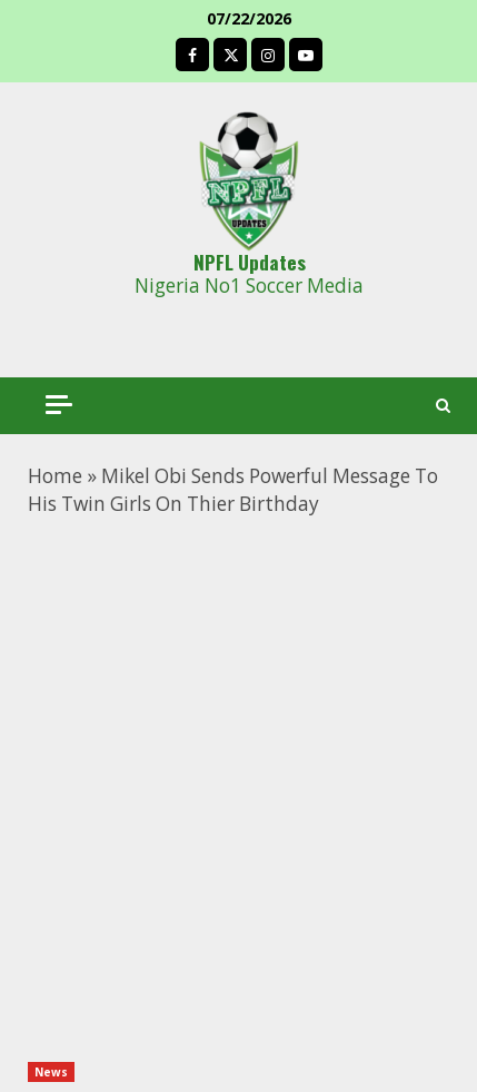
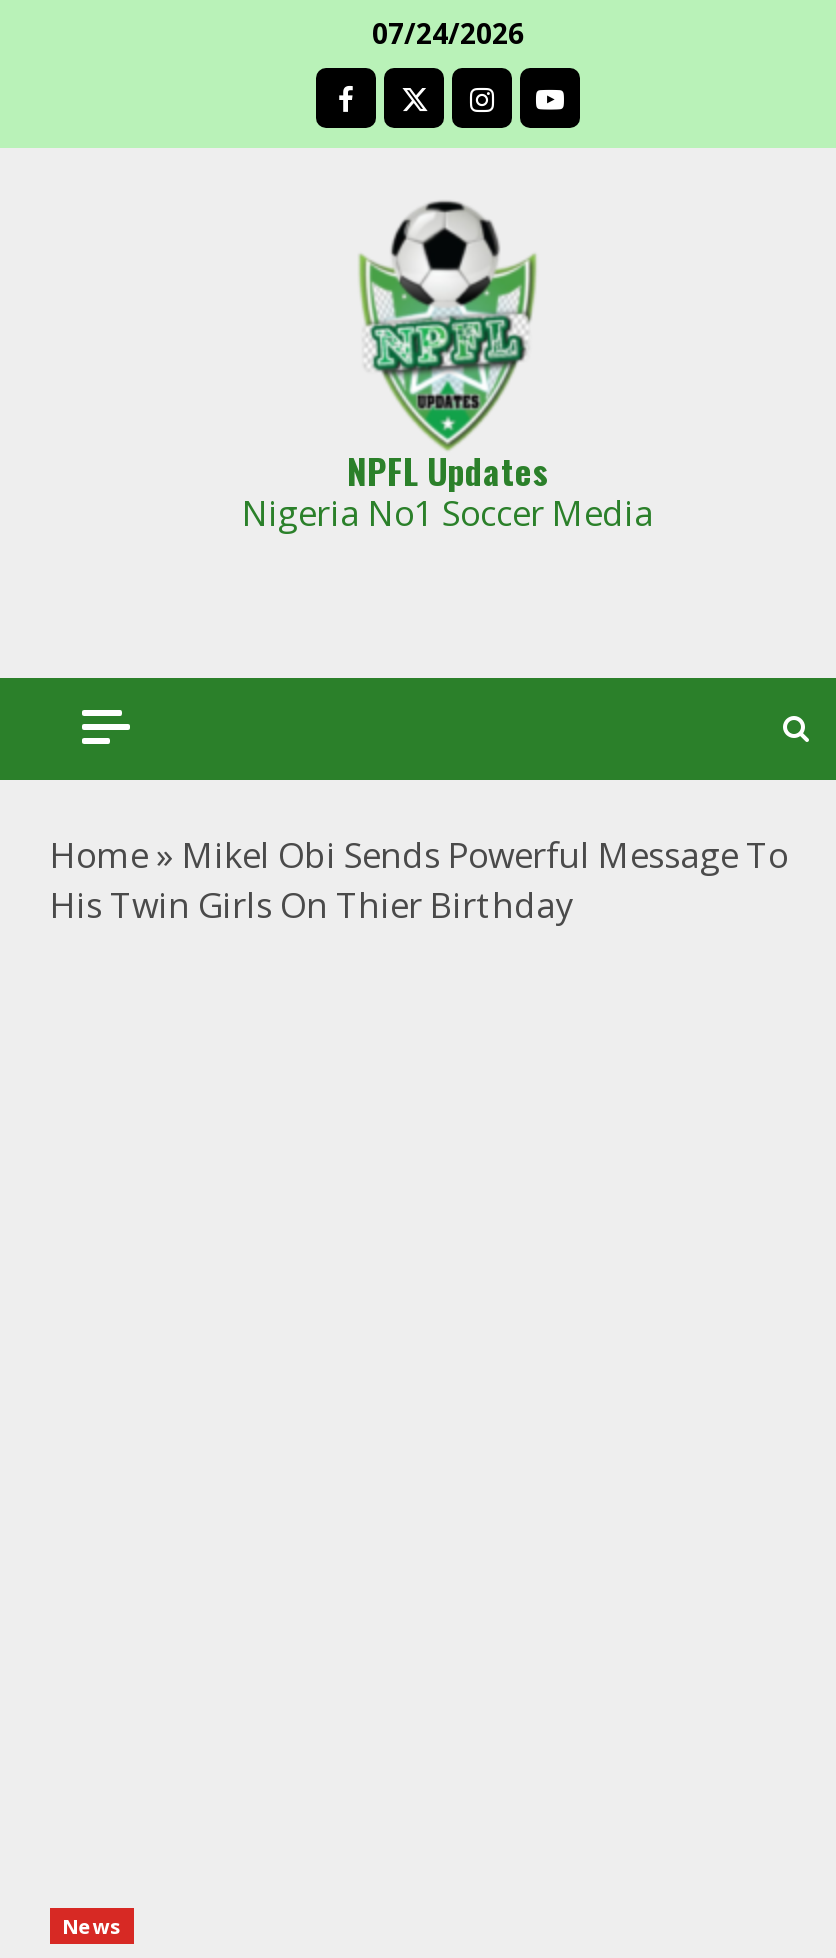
[207,8,291,29] 07/22/2026 -> [372,14,524,52] 07/24/2026

